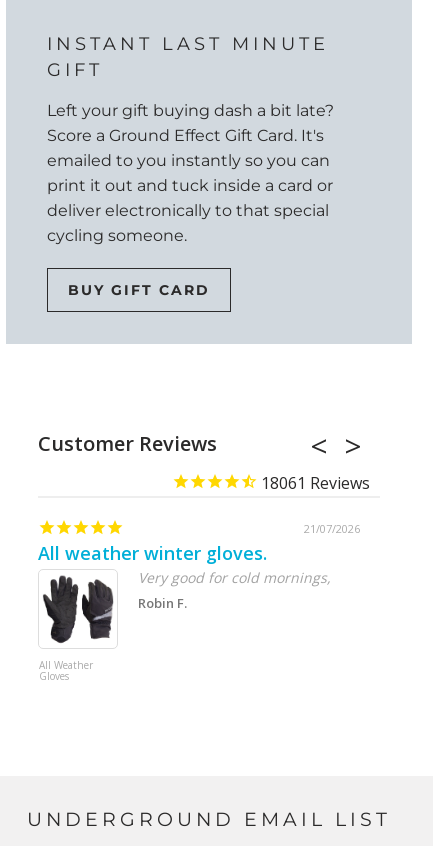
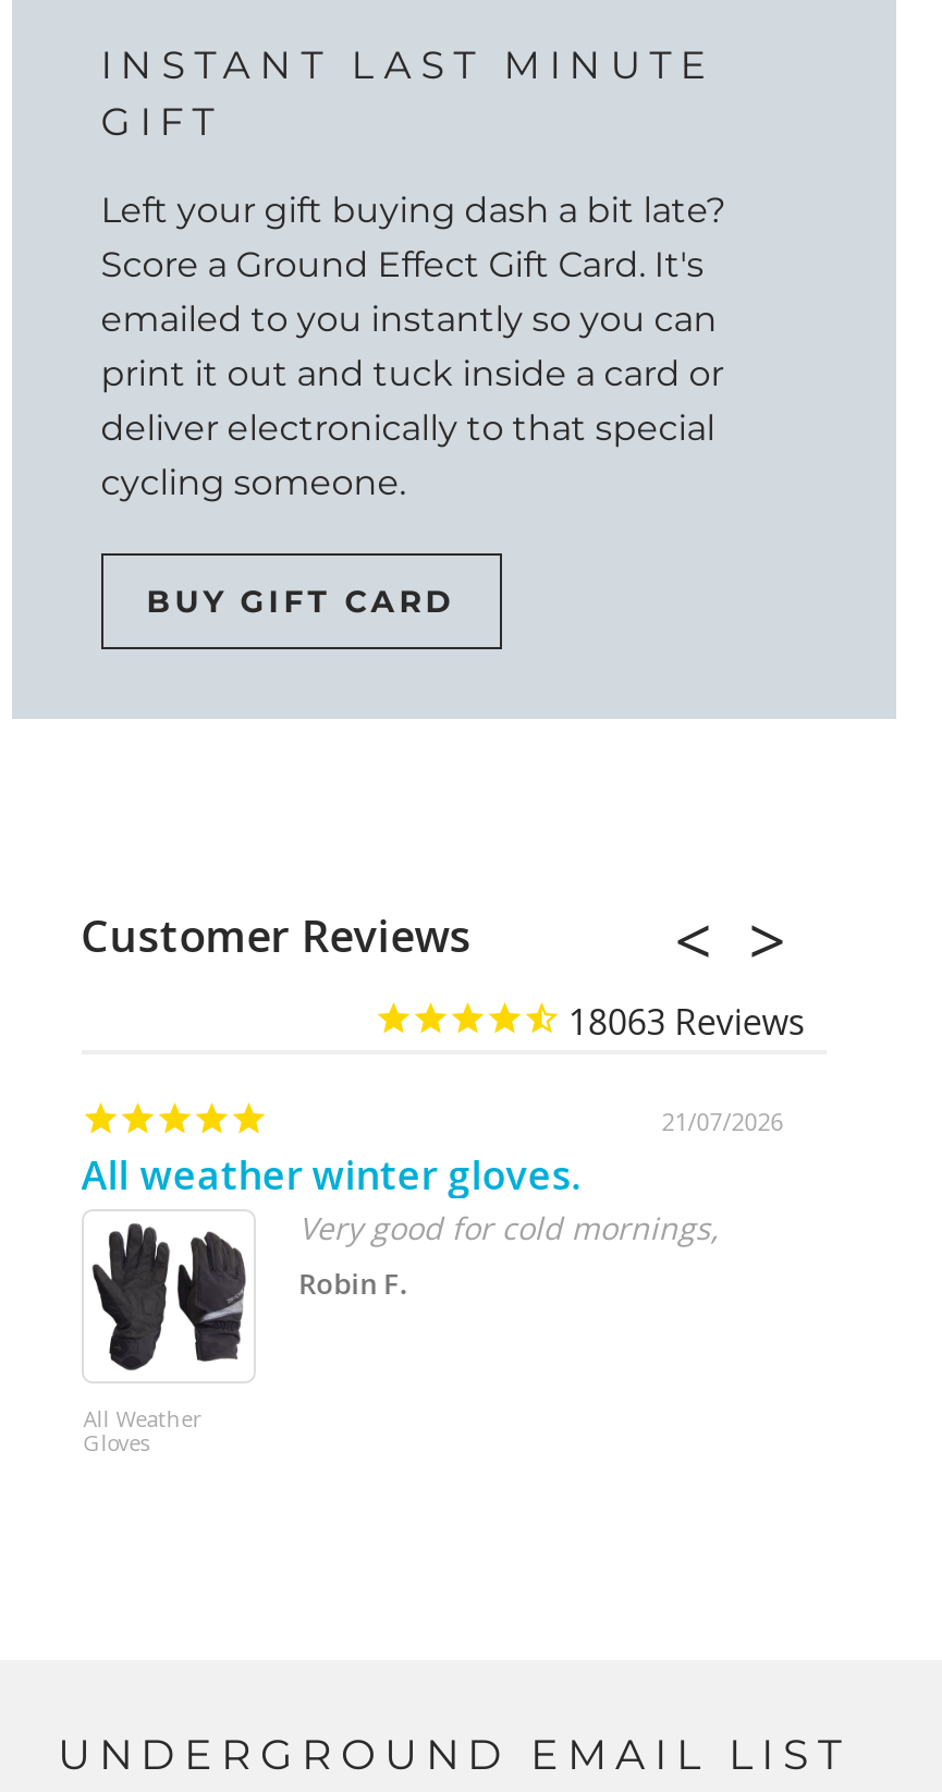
[261,472,306,494] 18061 -> [568,997,666,1045] 18063

